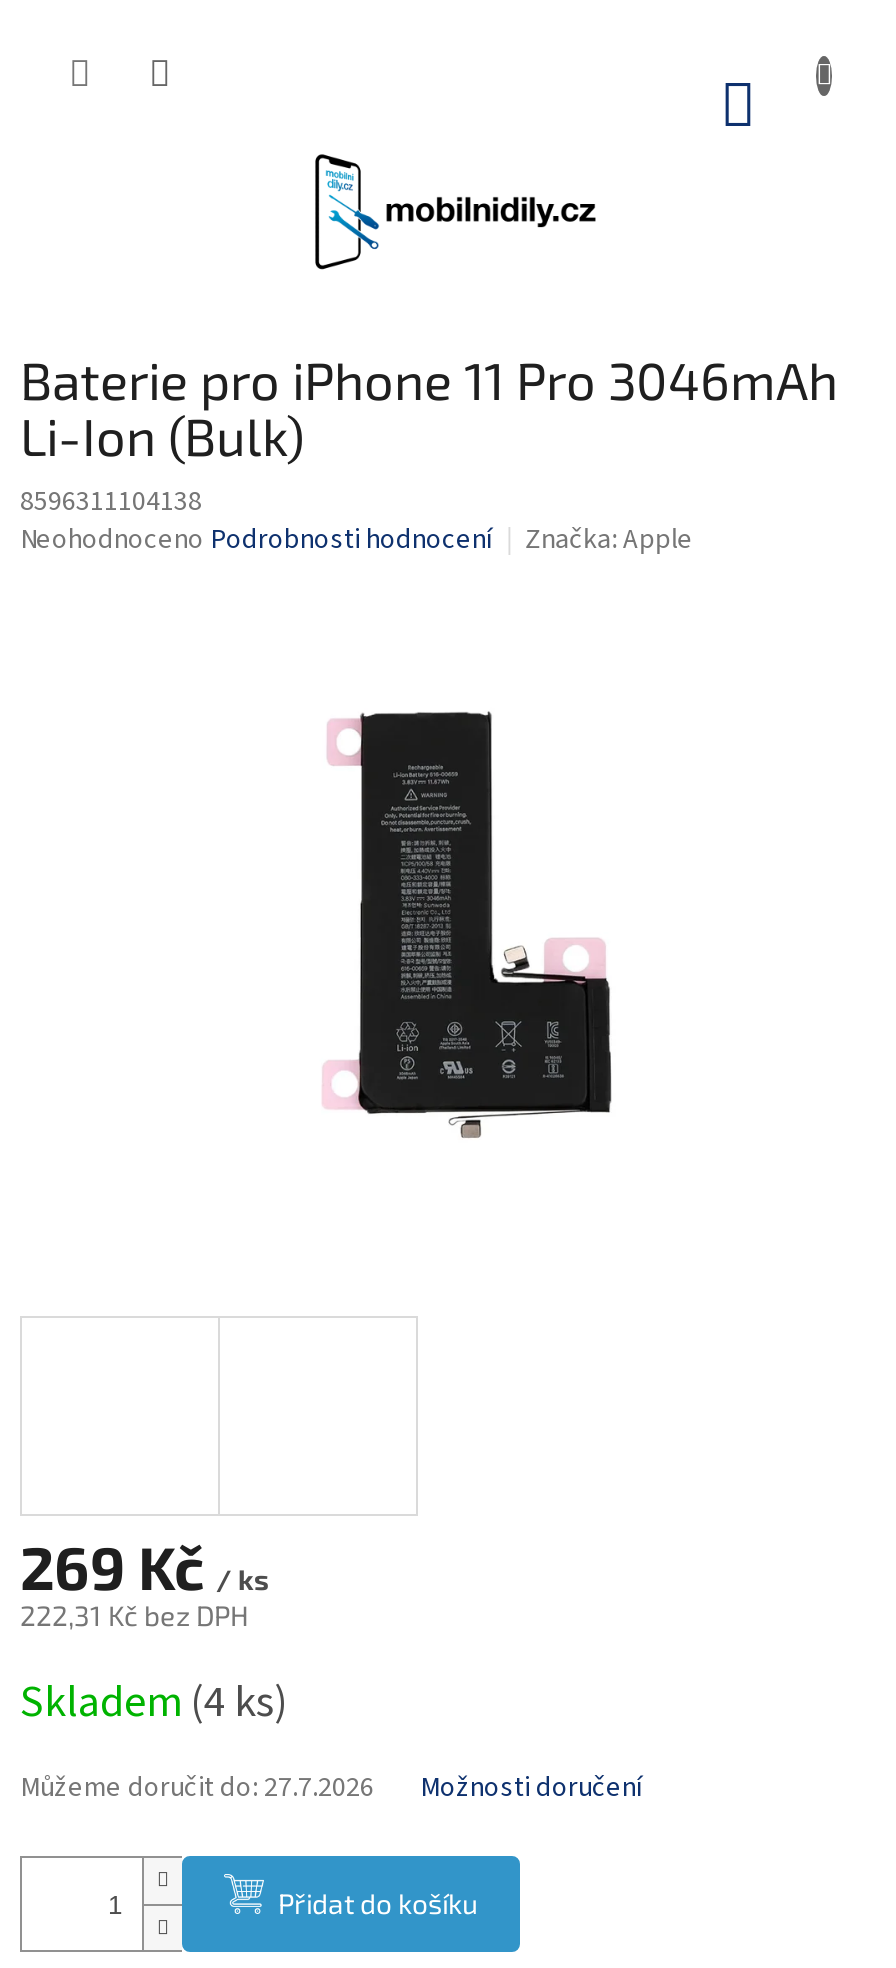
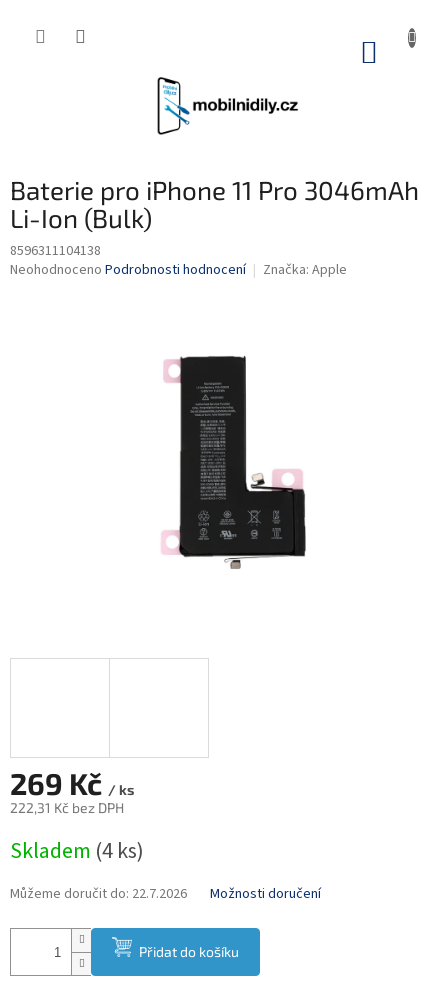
[20,1769,374,1809] Můžeme doručit do: 27.7.2026 -> [10,884,187,904] Můžeme doručit do: 22.7.2026

